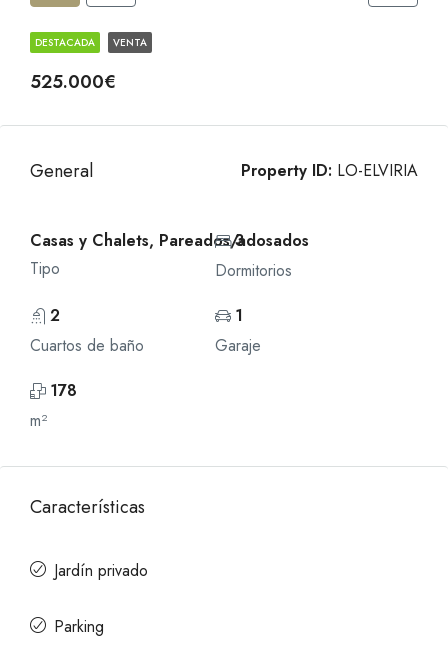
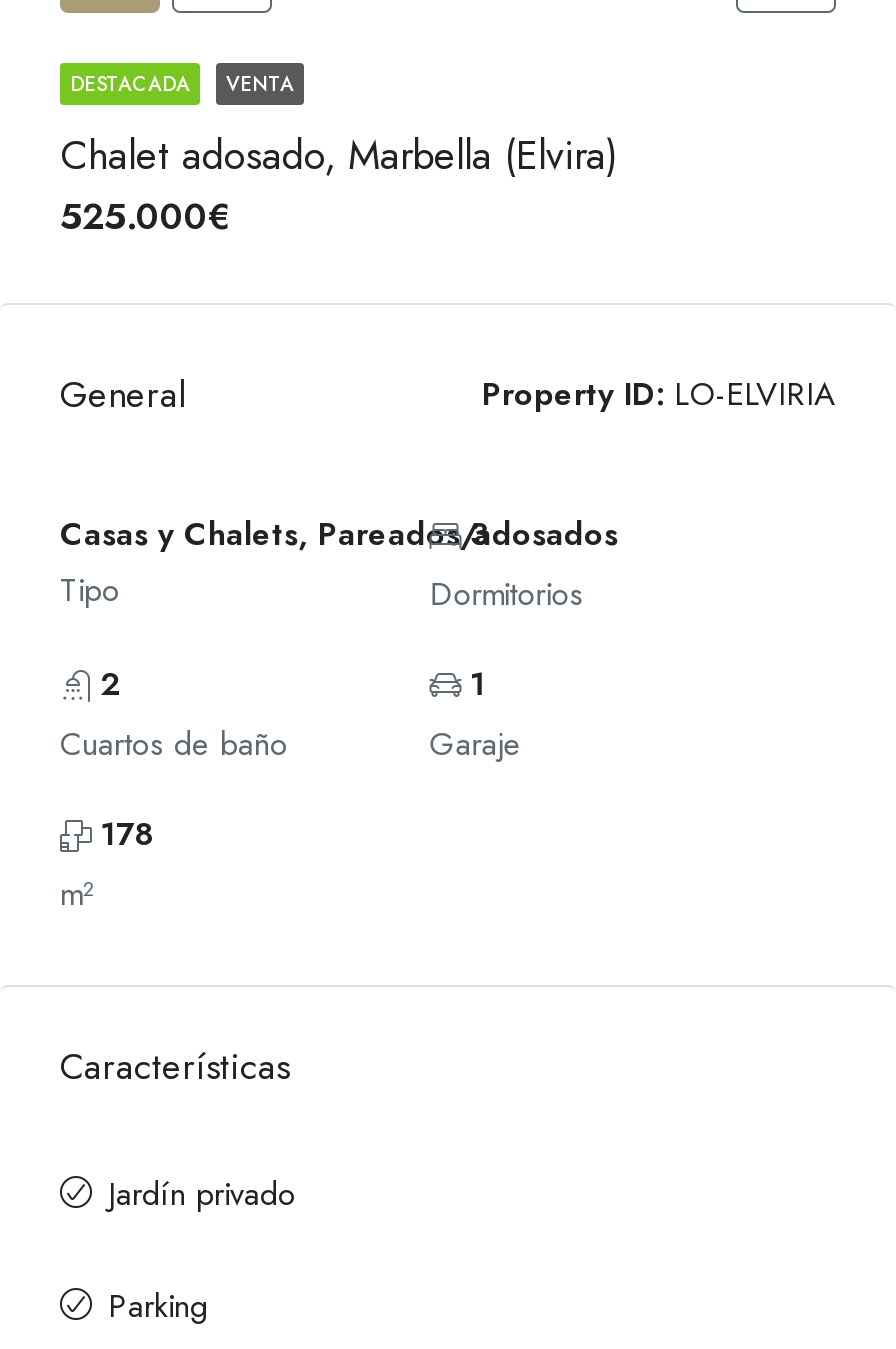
none -> [60,127,618,185] Chalet adosado, Marbella (Elvira)

